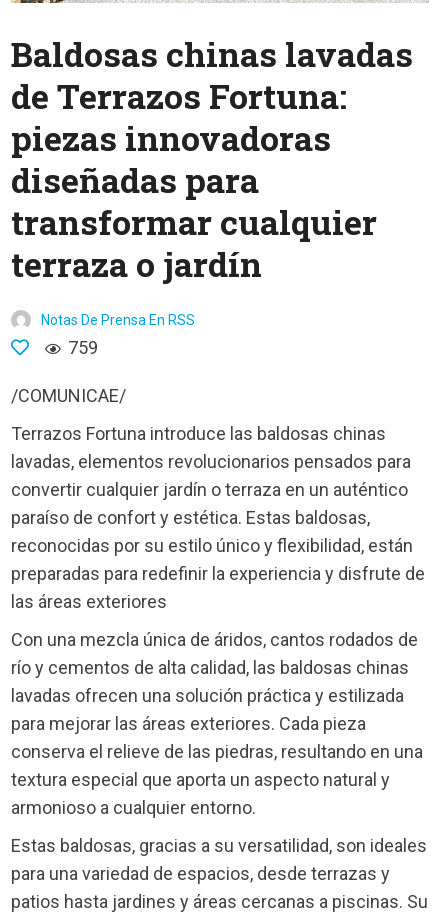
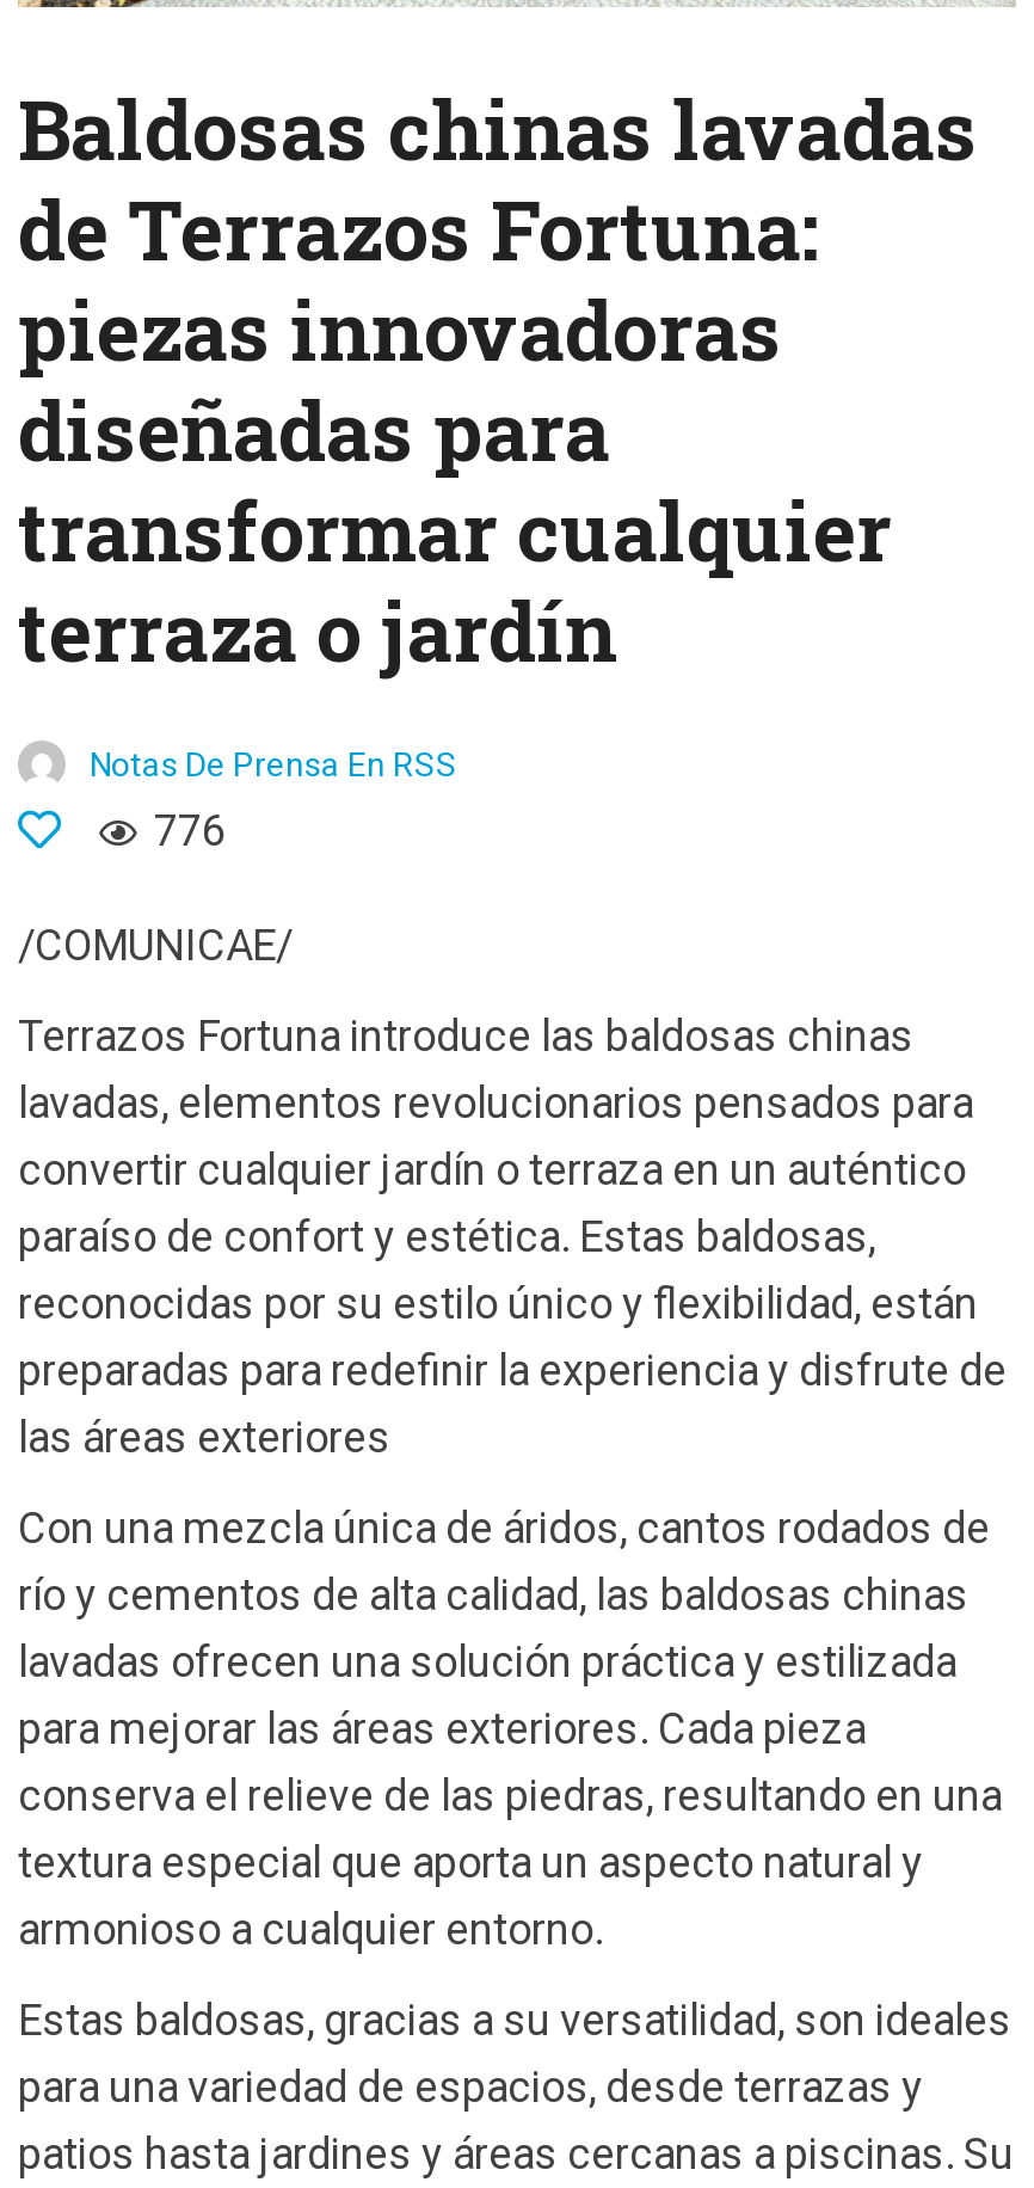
[68,336,98,357] 759 -> [154,804,226,854] 776

